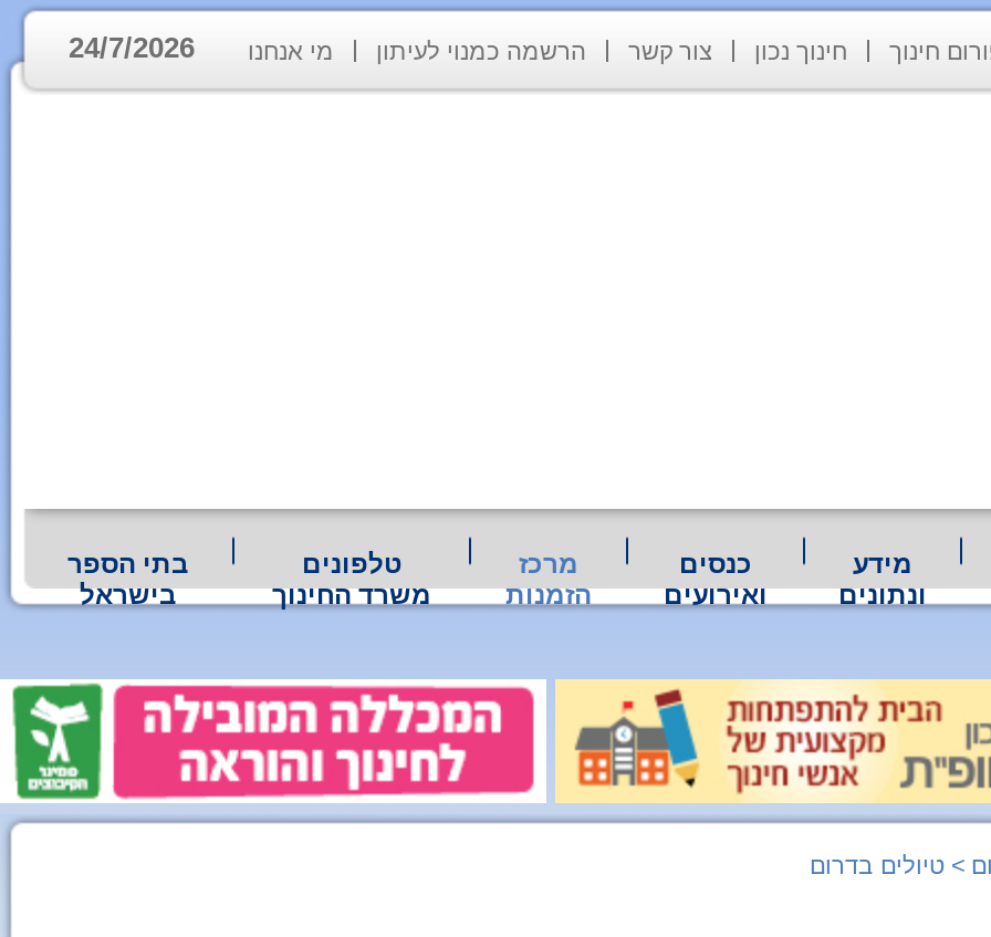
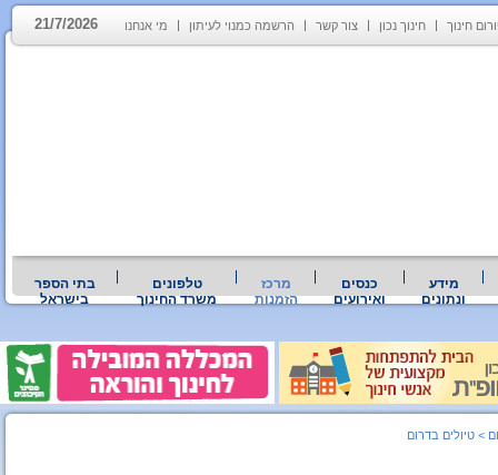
[69,31,195,64] 24/7/2026 -> [34,16,98,32] 21/7/2026

